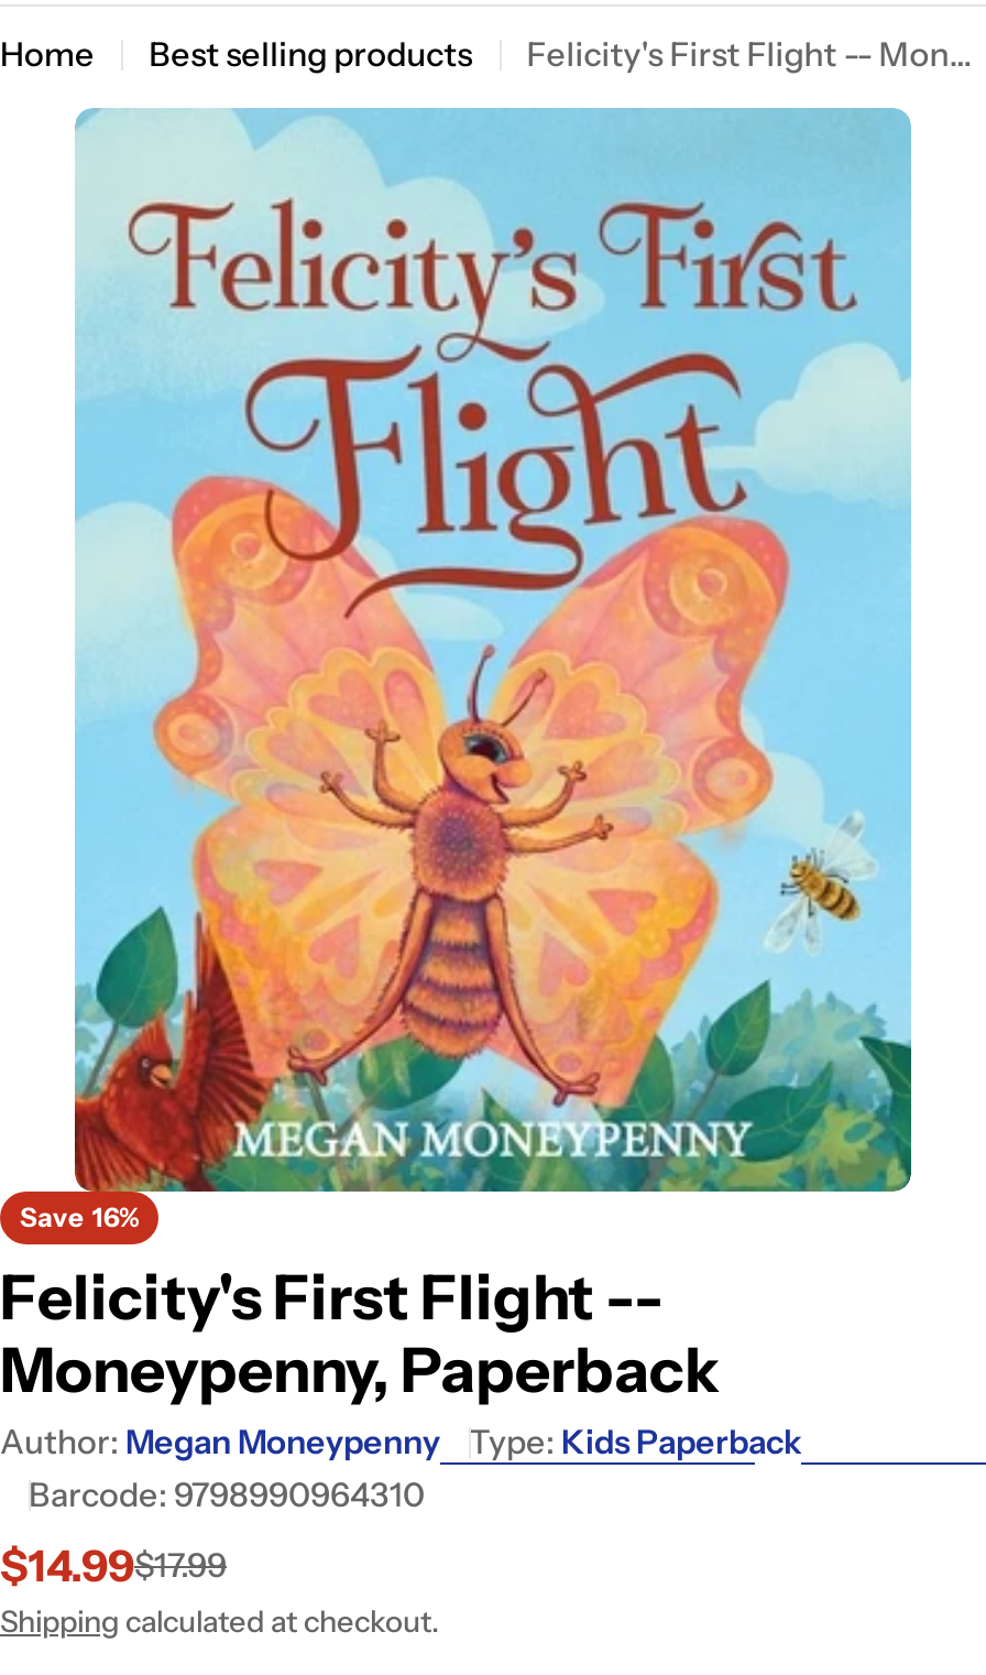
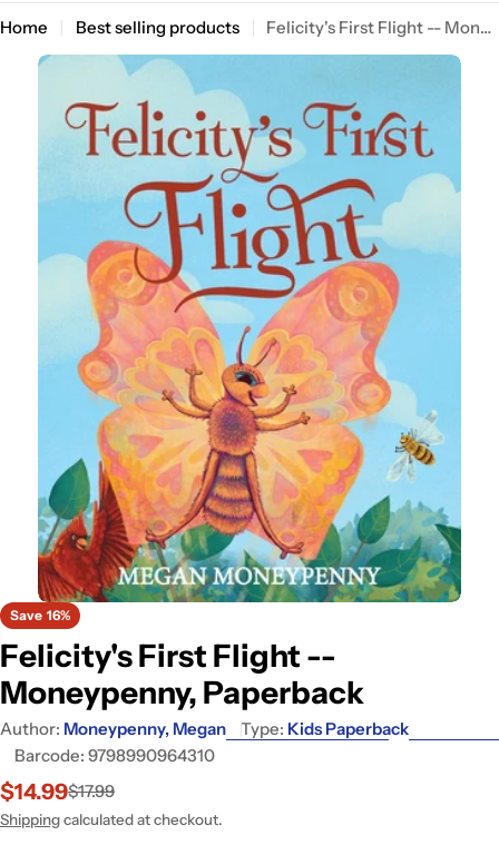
[0,1421,440,1462] Author: Megan Moneypenny -> [0,718,226,739] Author: Moneypenny, Megan

